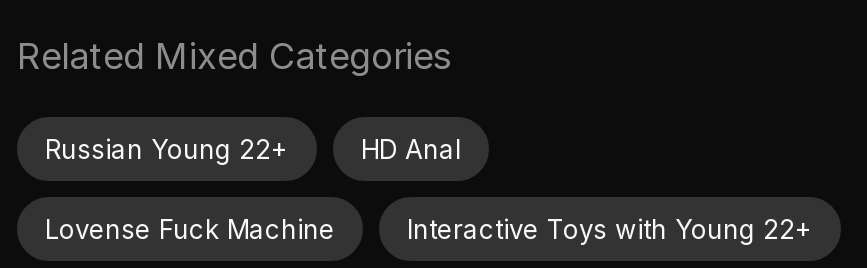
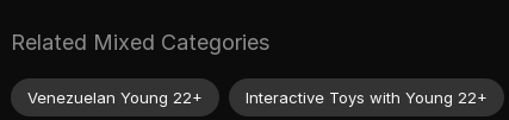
[45,132,461,244] Russian Young 22+ | HD Anal | Lovense Fuck Machine -> [27,88,203,107] Venezuelan Young 22+

